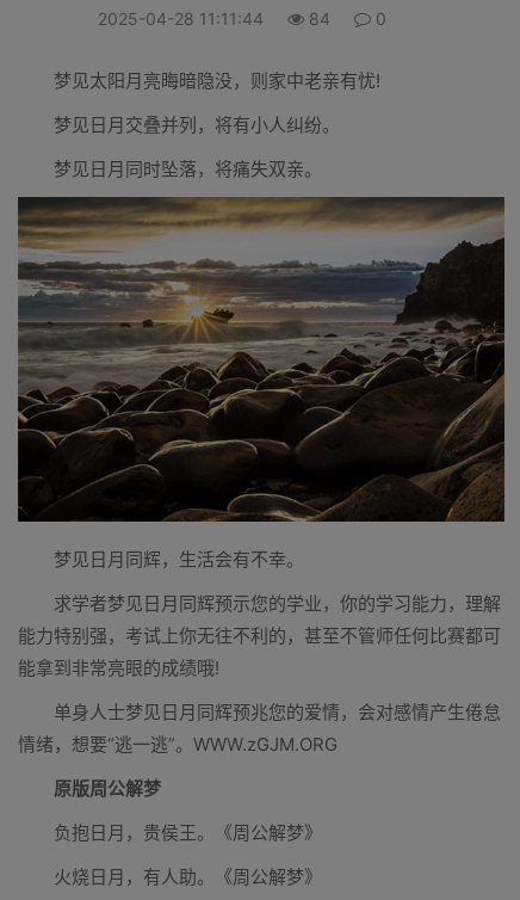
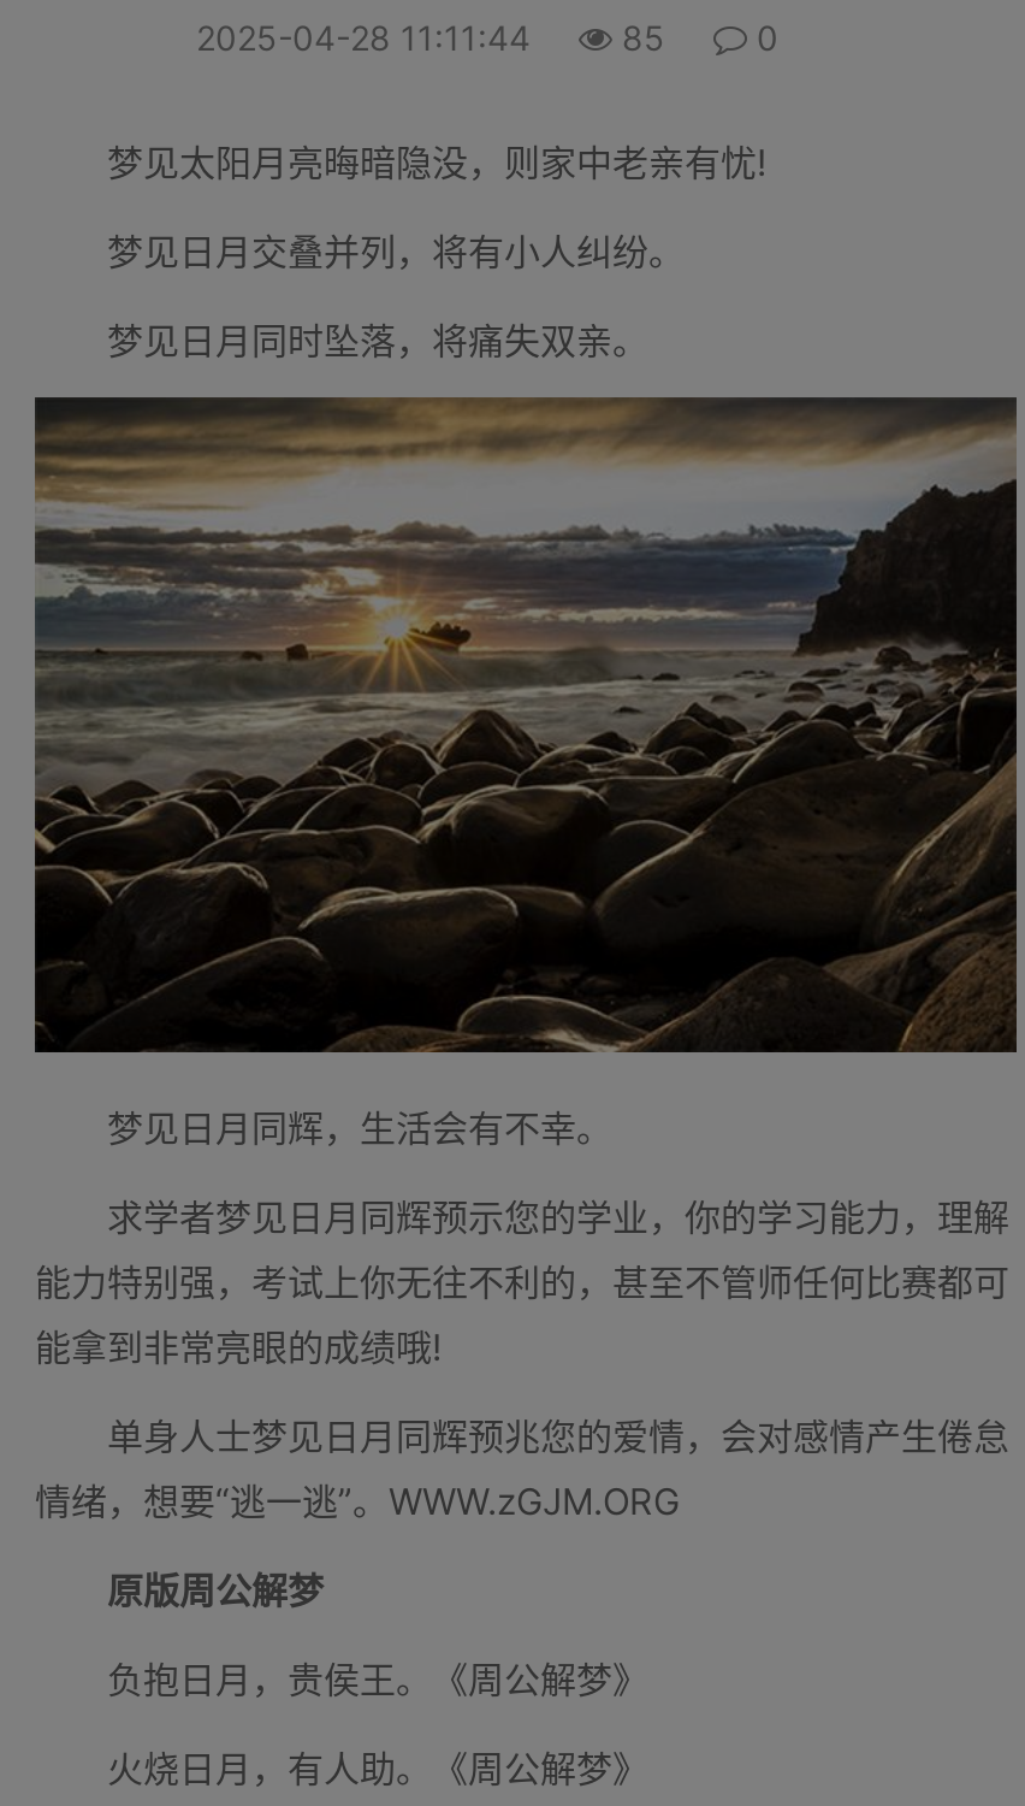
[309,8,330,29] 84 -> [622,17,665,58] 85

